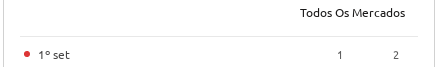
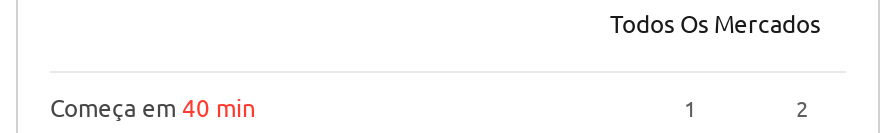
[38,46,70,62] 1º set -> [50,92,256,124] Começa em 40 min

